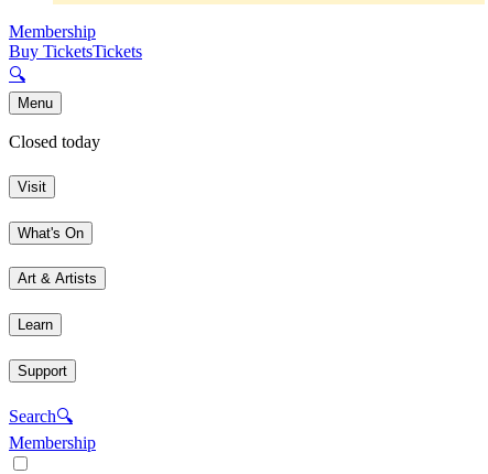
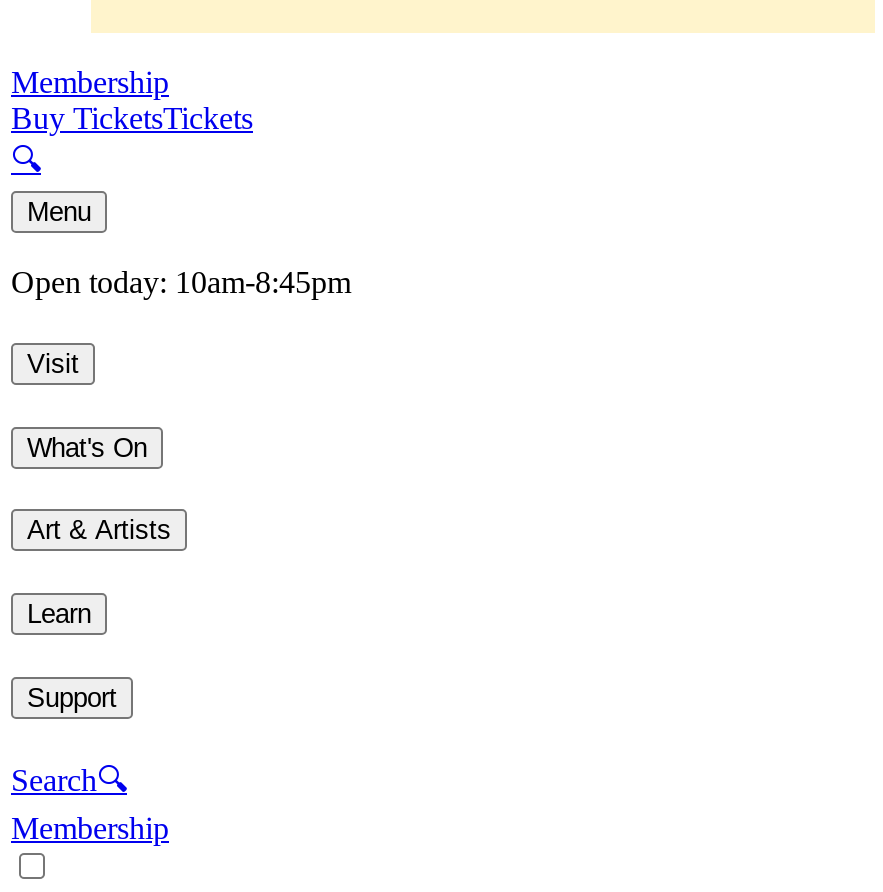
[9,133,100,151] Closed today -> [11,266,351,300] Open today: 10am-8:45pm

